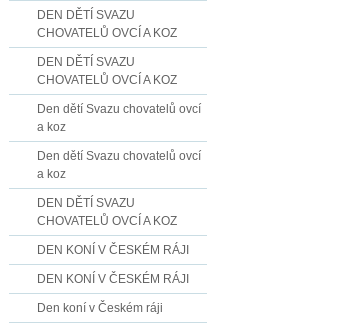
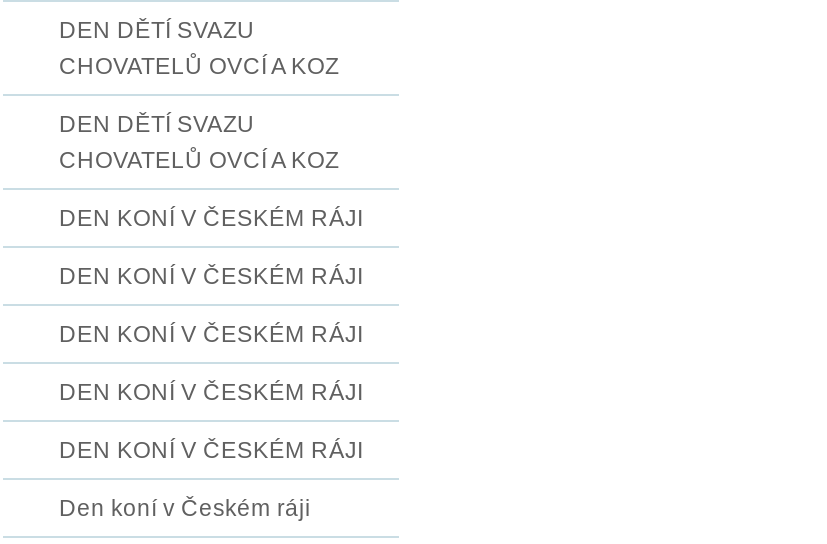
[37,103,201,227] Den dětí Svazu chovatelů ovcí | a koz | Den dětí Svazu chovatelů ovcí | a koz | DEN DĚTÍ SVAZU | CHOVATELŮ OVCÍ A KOZ -> [59,206,363,346] DEN KONÍ V ČESKÉM RÁJI | DEN KONÍ V ČESKÉM RÁJI | DEN KONÍ V ČESKÉM RÁJI

